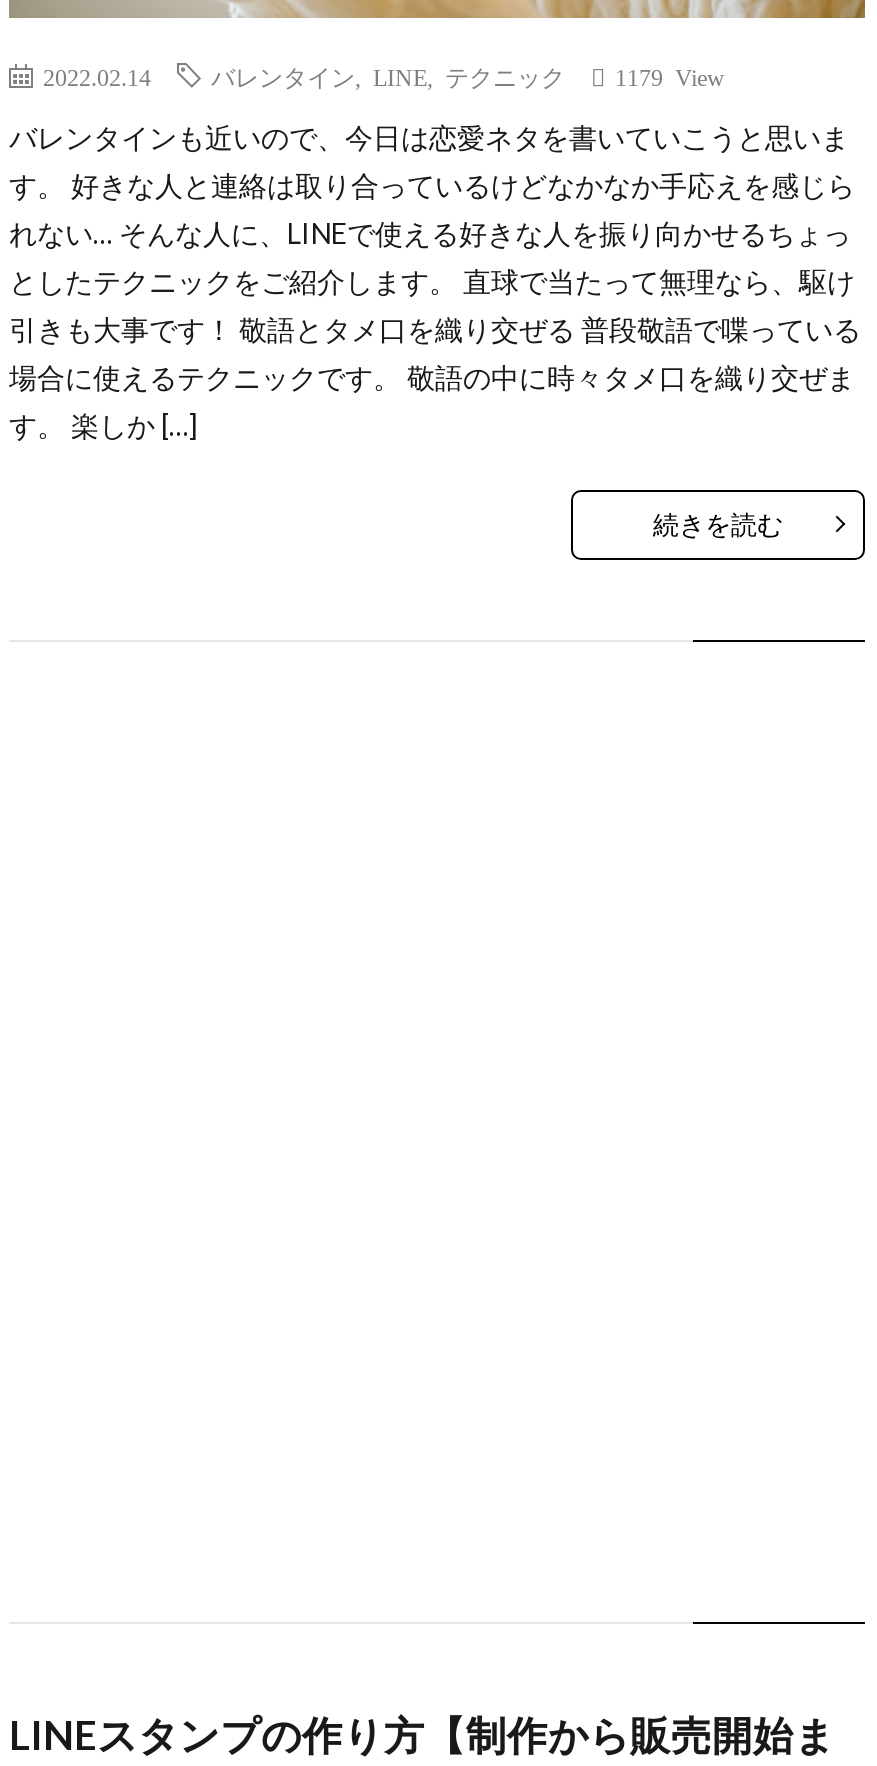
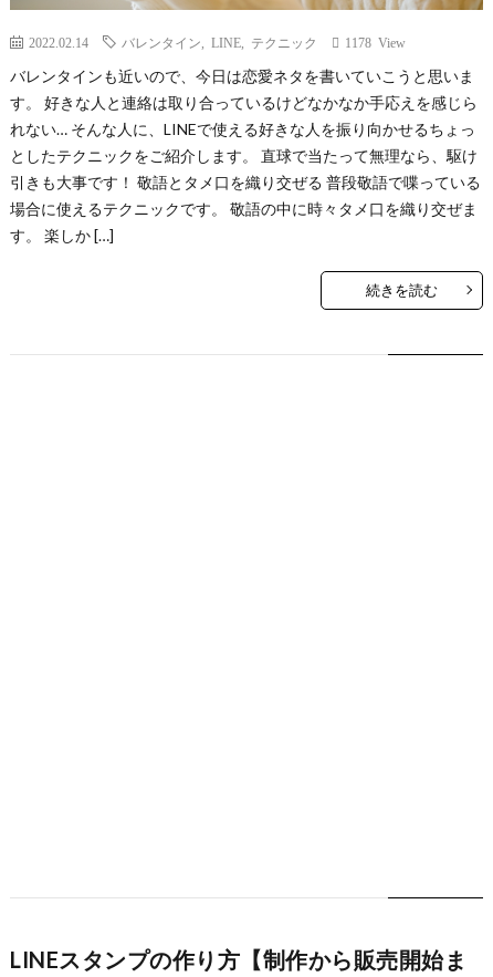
[615,63,725,87] 1179 View -> [345,35,406,48] 1178 View

